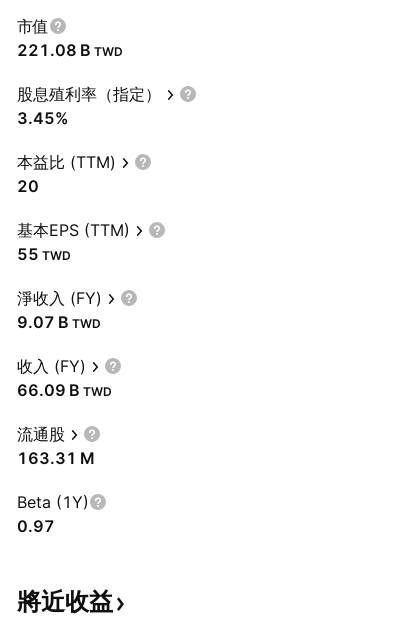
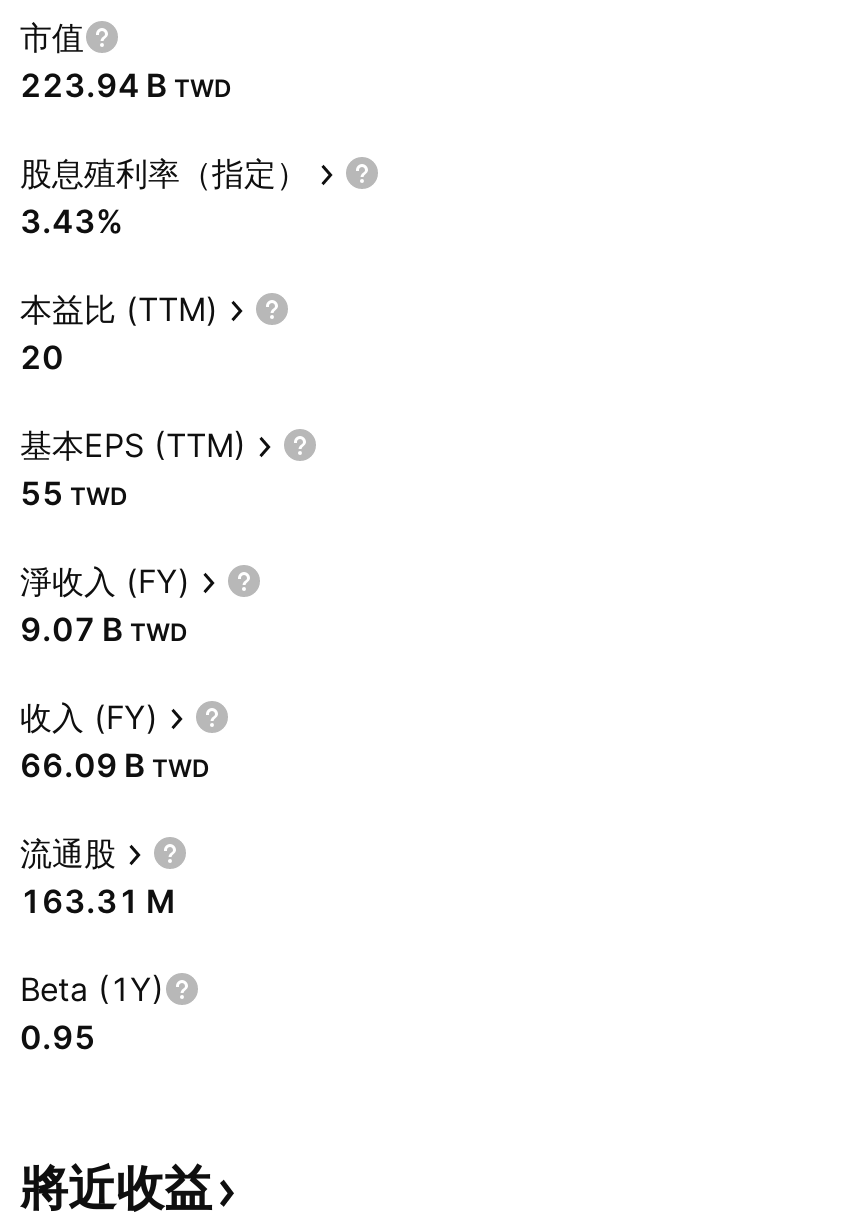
[17,40,123,60] 221.08 B TWD -> [20,65,232,105] 223.94 B TWD
[17,108,69,128] 3.45% -> [20,201,124,241] 3.43%
[17,516,55,536] 0.97 -> [20,1017,96,1057] 0.95

